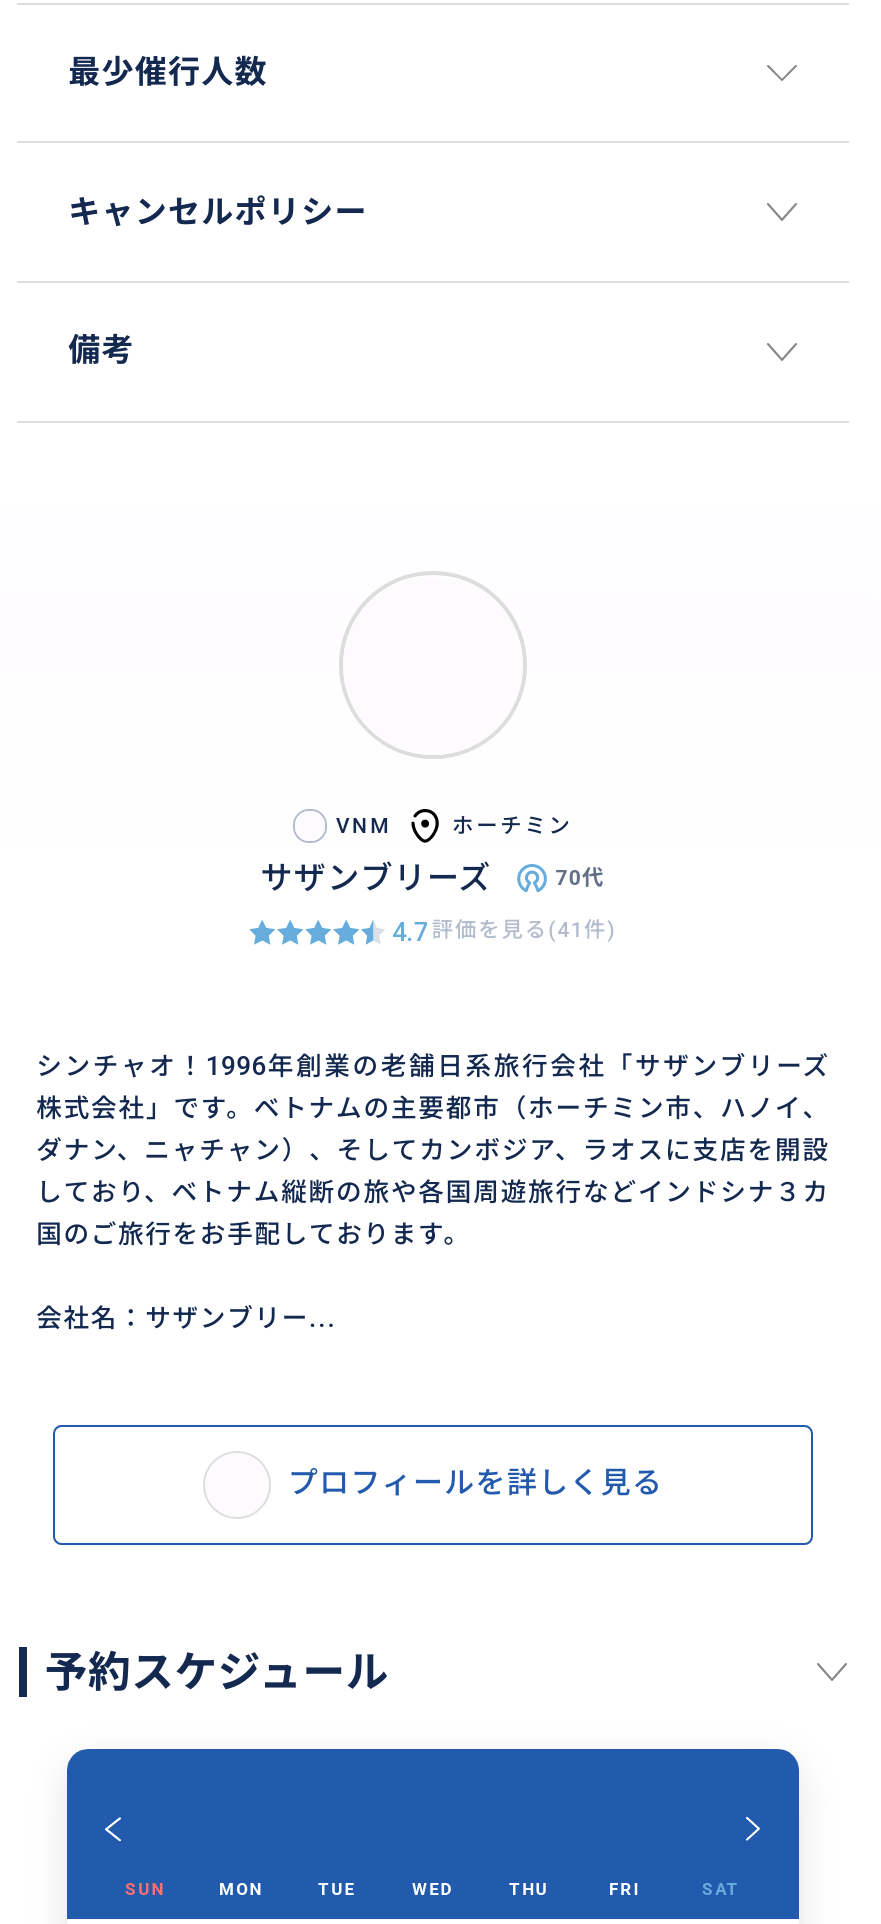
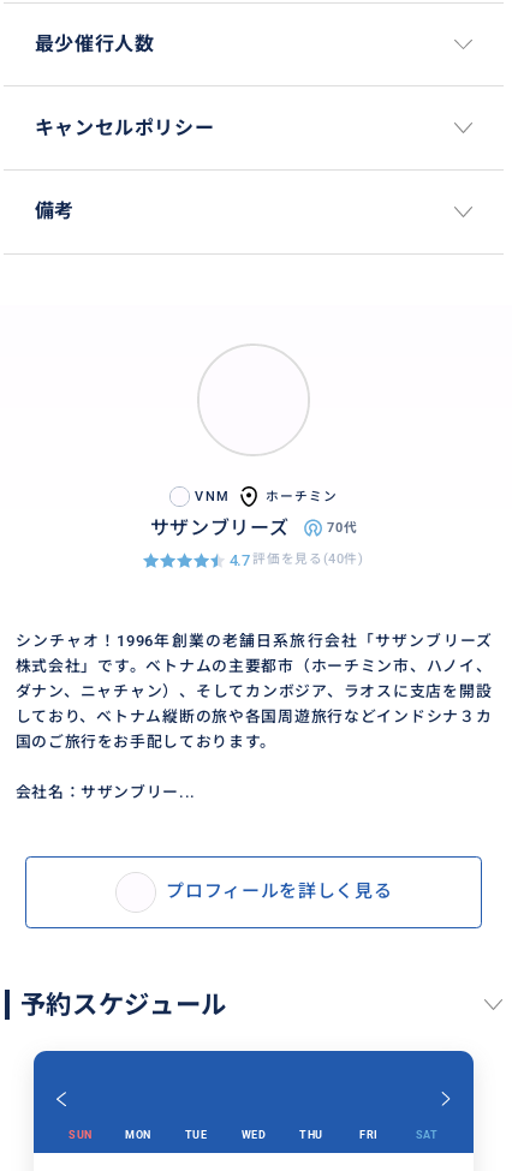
[392,917,617,947] 4.7 評価を見る(41件) -> [229,551,364,569] 4.7 評価を見る(40件)

